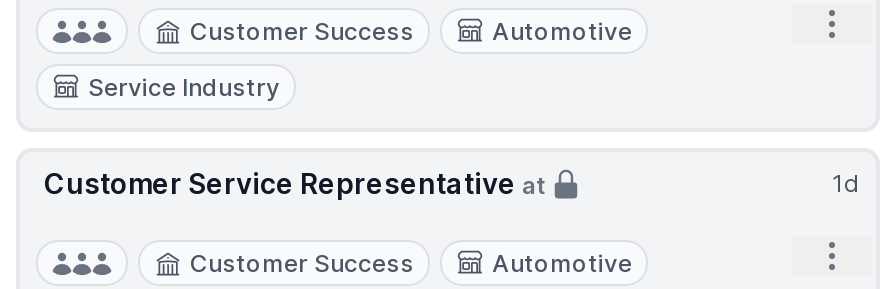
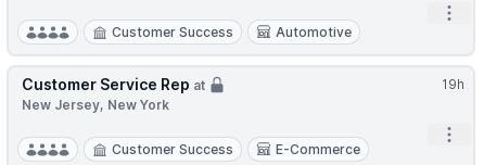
[88,72,280,102] Service Industry -> none
[44,166,860,200] 1d | Customer Service Representative at -> [22,75,464,113] 19h | Customer Service Rep at | New Jersey, New York
[492,248,632,278] Automotive -> [276,141,360,157] E-Commerce

